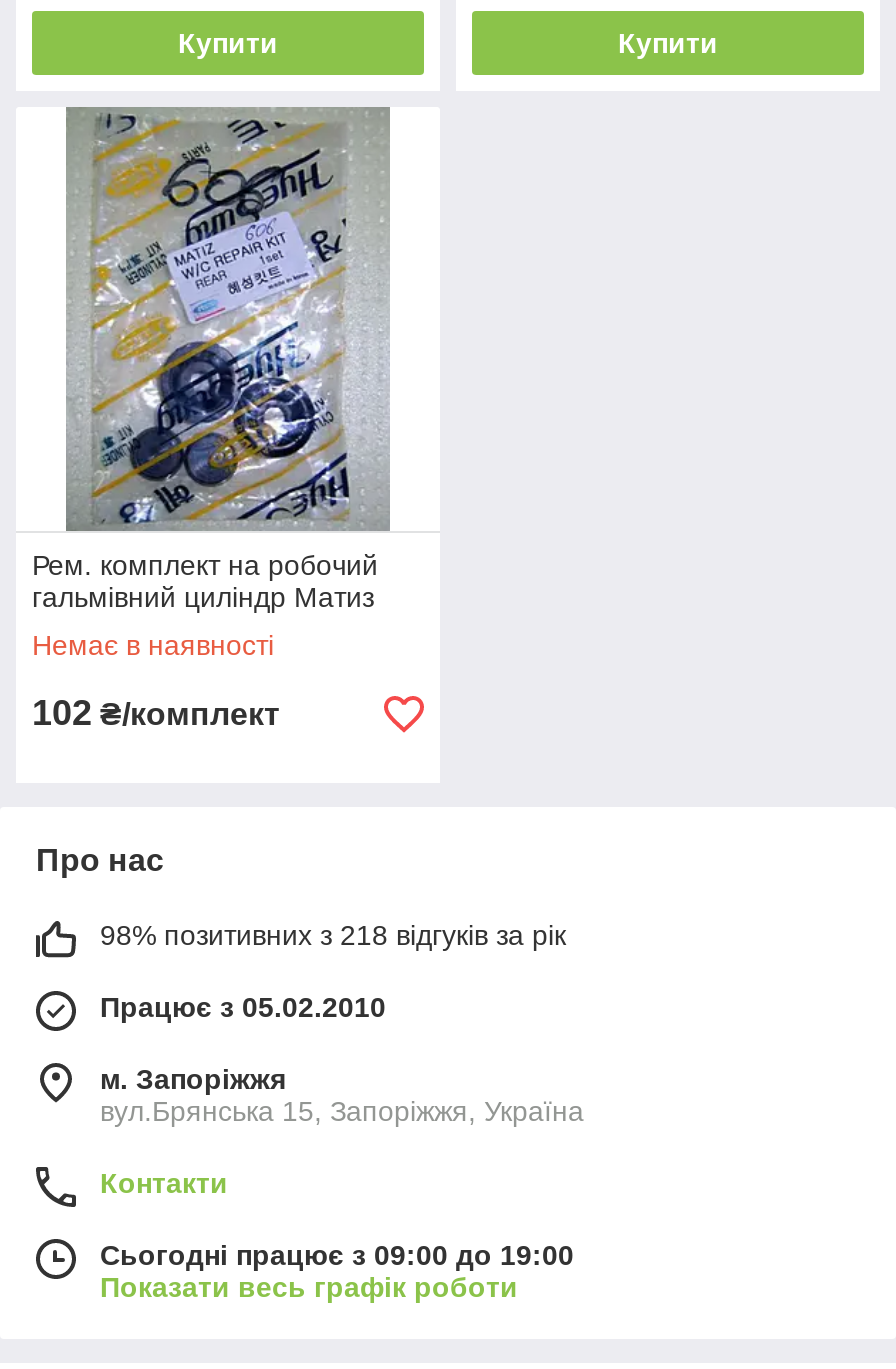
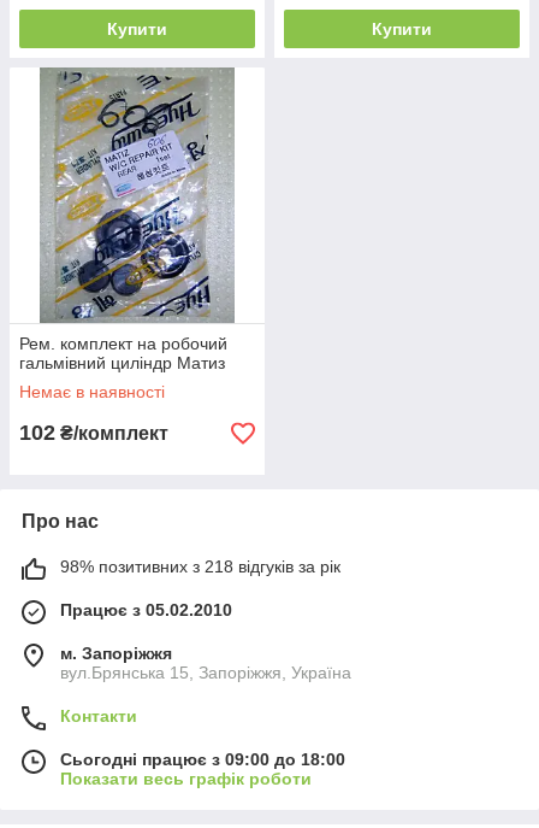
[100,1239,574,1271] Сьогодні працює з 09:00 до 19:00 -> [60,750,345,769] Сьогодні працює з 09:00 до 18:00

